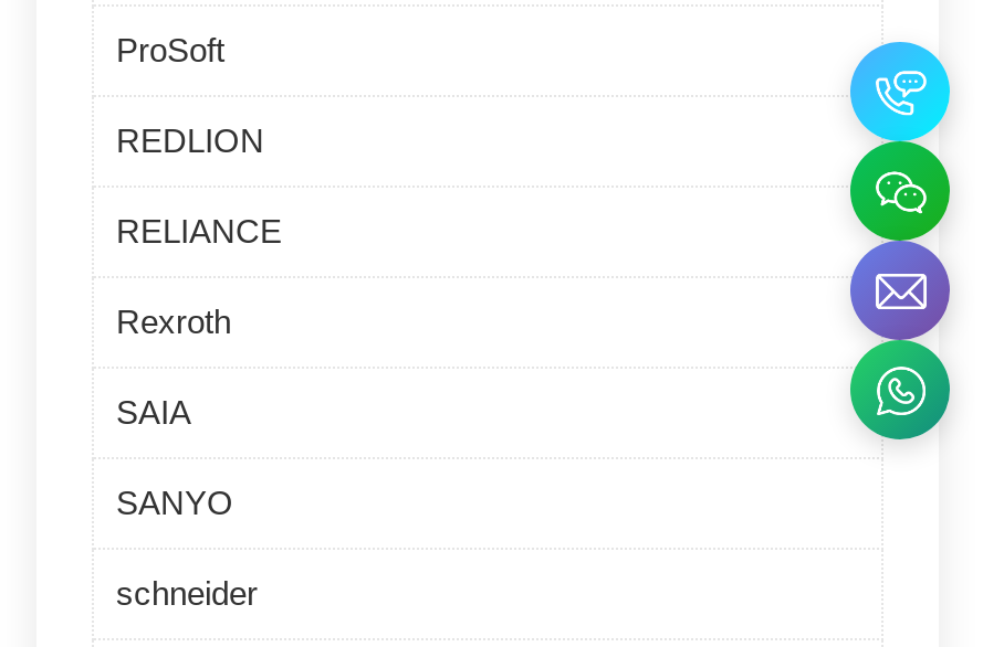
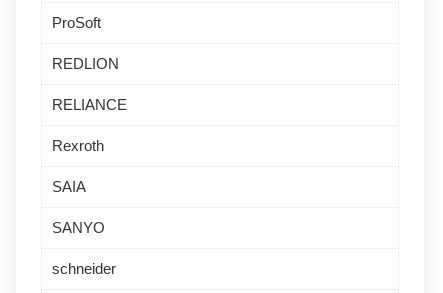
[848,40,952,444] [image] -> none

